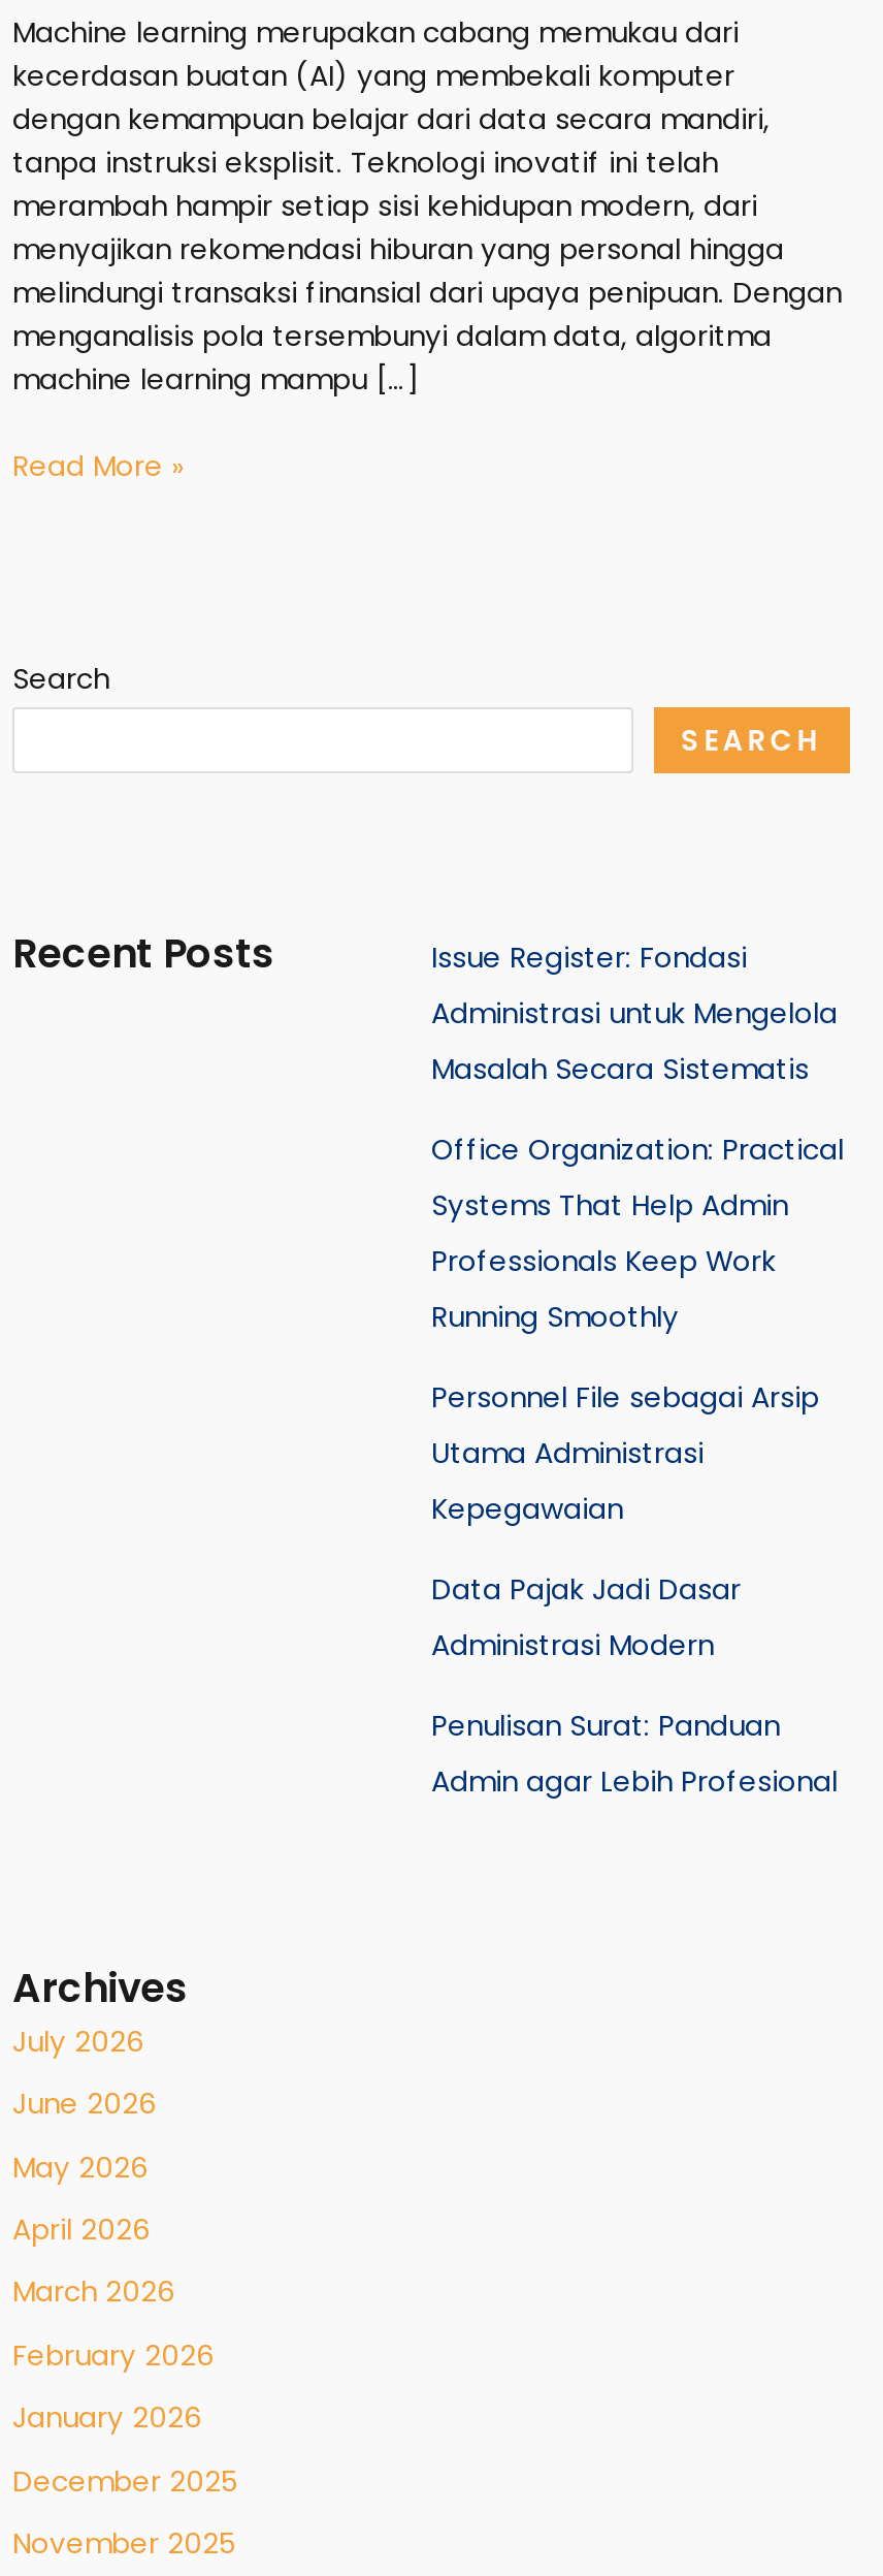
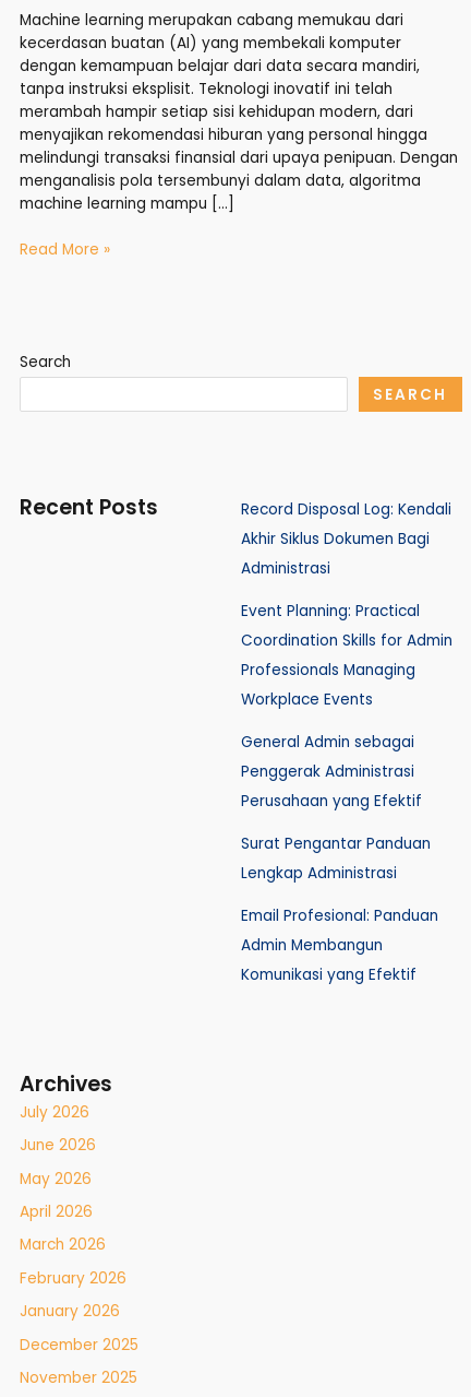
[431,937,838,1088] Issue Register: Fondasi | Administrasi untuk Mengelola | Masalah Secara Sistematis -> [241,499,451,578] Record Disposal Log: Kendali | Akhir Siklus Dokumen Bagi | Administrasi
[431,1130,844,1336] Office Organization: Practical | Systems That Help Admin | Professionals Keep Work | Running Smoothly -> [241,600,452,709] Event Planning: Practical | Coordination Skills for Admin | Professionals Managing | Workplace Events
[431,1377,819,1528] Personnel File sebagai Arsip | Utama Administrasi | Kepegawaian -> [241,731,422,811] General Admin sebagai | Penggerak Administrasi | Perusahaan yang Efektif
[431,1569,741,1664] Data Pajak Jadi Dasar | Administrasi Modern -> [241,833,431,883] Surat Pengantar Panduan | Lengkap Administrasi
[431,1706,838,1801] Penulisan Surat: Panduan | Admin agar Lebih Profesional -> [241,905,438,985] Email Profesional: Panduan | Admin Membangun | Komunikasi yang Efektif

